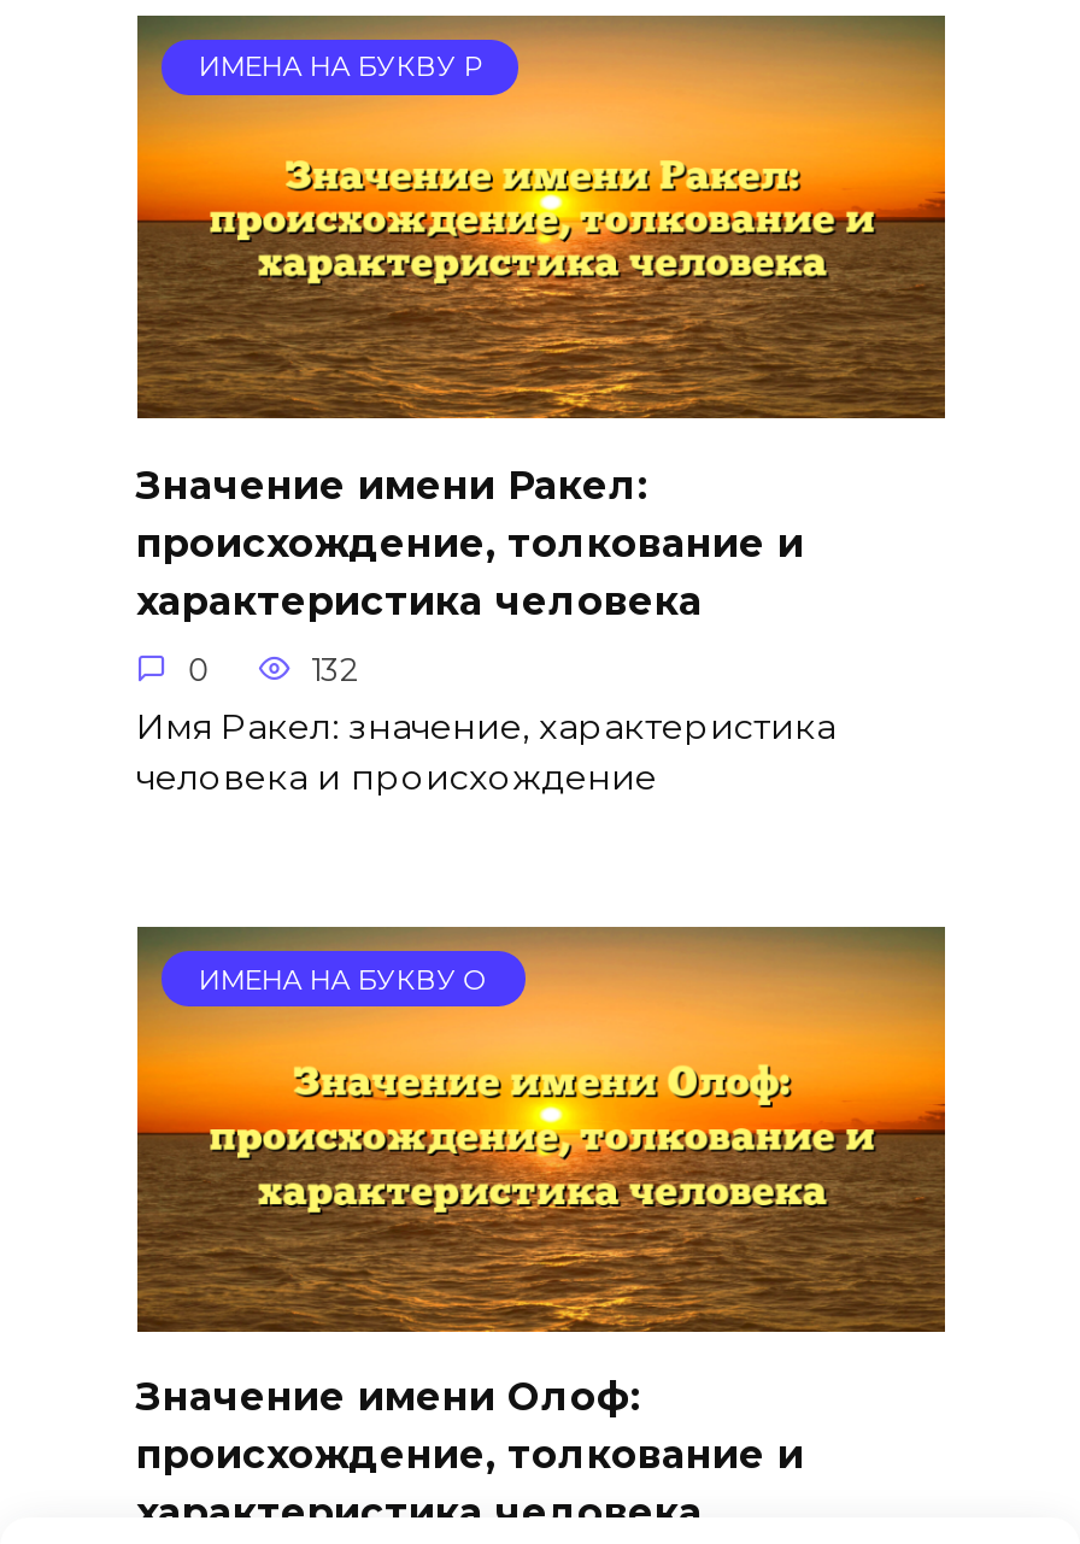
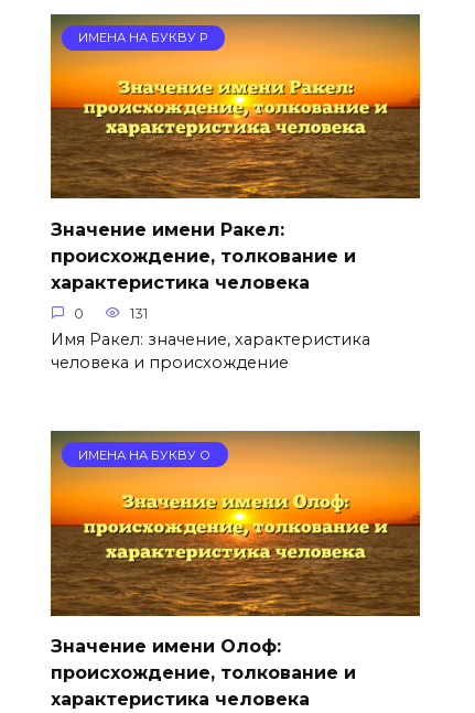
[311,652,357,688] 132 -> [130,305,148,322] 131

